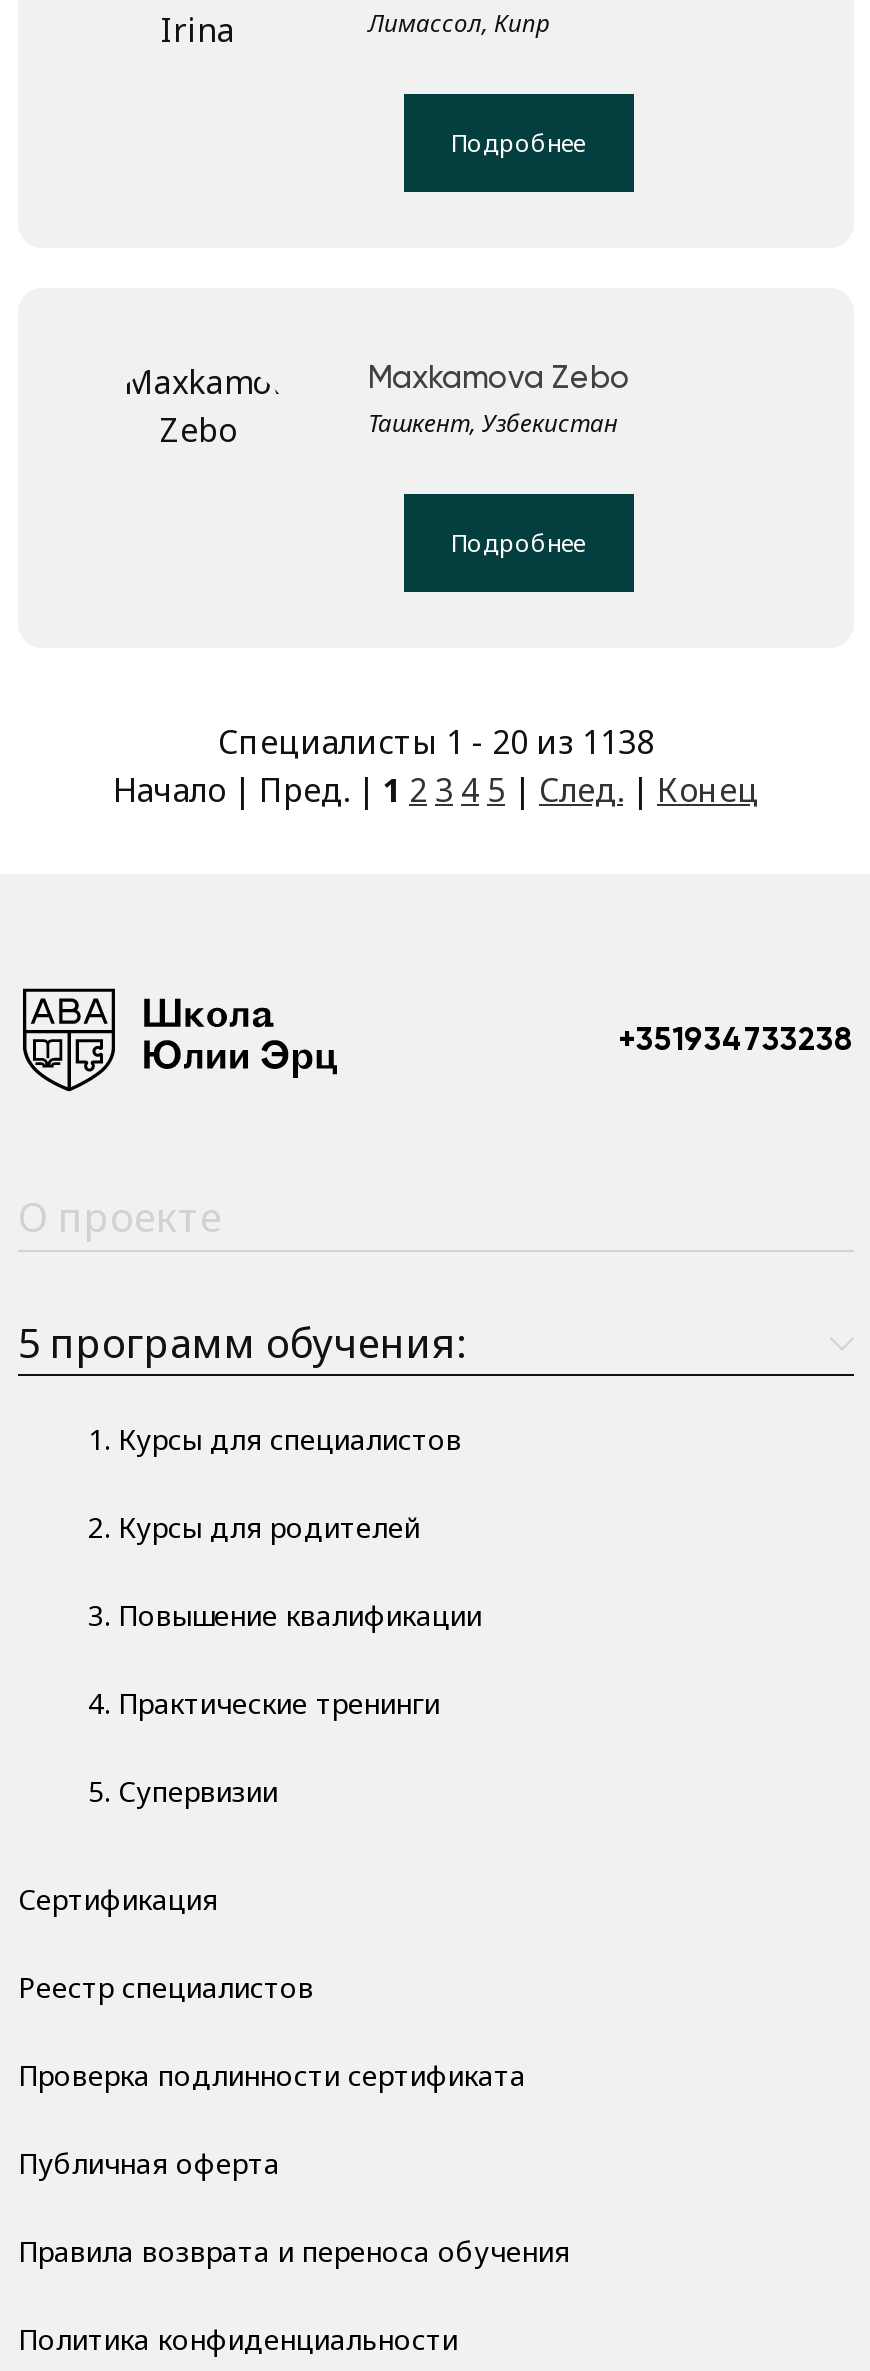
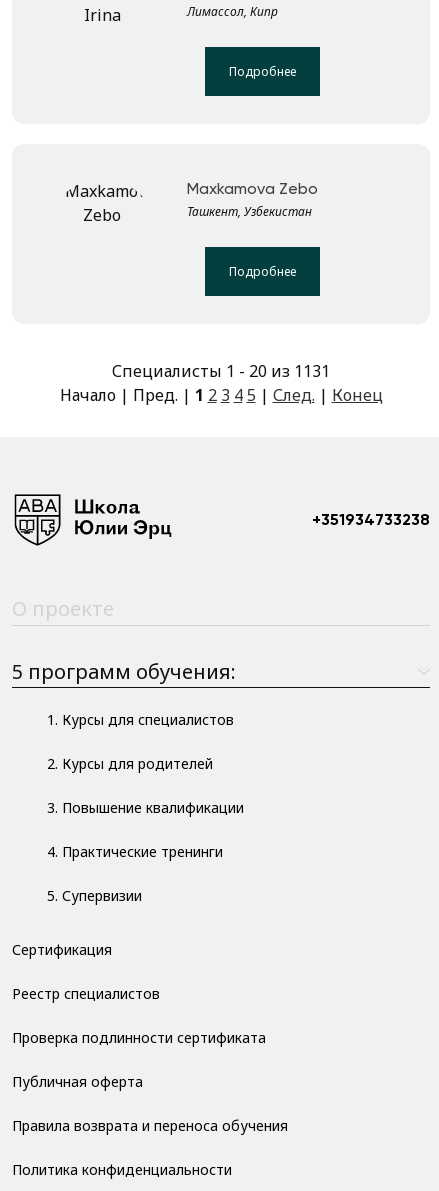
[218,720,654,764] Специалисты 1 - 20 из 1138 -> [112,360,330,382] Специалисты 1 - 20 из 1131

